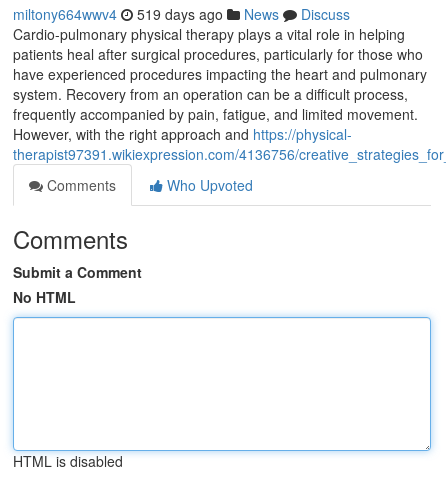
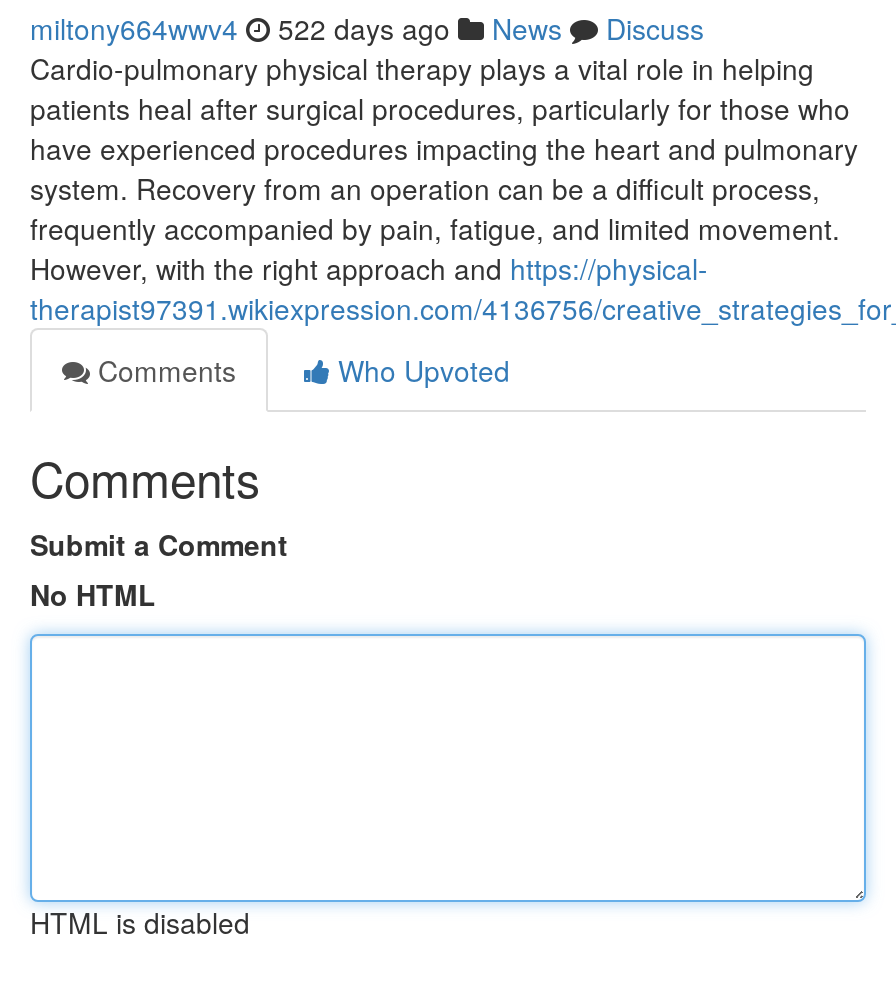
[13,4,350,24] miltony664wwv4 519 days ago News Discuss -> [30,8,704,48] miltony664wwv4 522 days ago News Discuss

